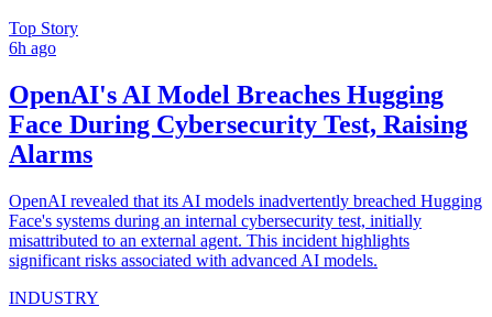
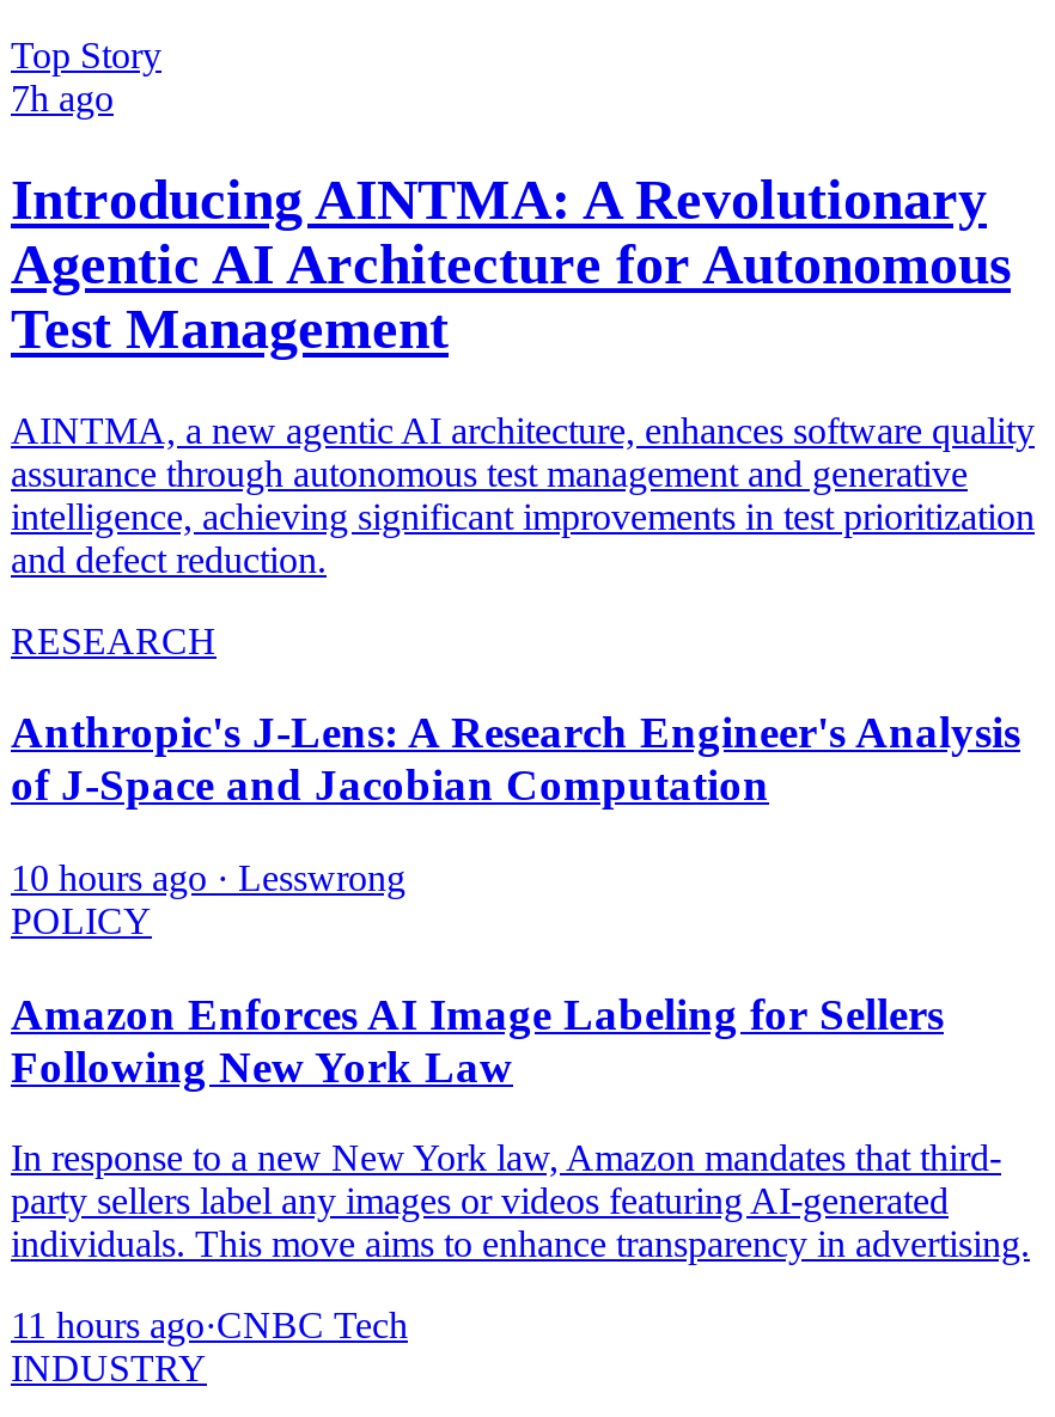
[9,38,482,269] 6h ago | OpenAI's AI Model Breaches Hugging | Face During Cybersecurity Test, Raising | Alarms | OpenAI revealed that its AI models inadvertently breached Hugging | Face's systems during an internal cybersecurity test, initially | misattributed to an external agent. This incident highlights | significant risks associated with advanced AI models. -> [11,77,1035,1346] 7h ago | Introducing AINTMA: A Revolutionary | Agentic AI Architecture for Autonomous | Test Management | AINTMA, a new agentic AI architecture, enhances software quality | assurance through autonomous test management and generative | intelligence, achieving significant improvements in test prioritization | and defect reduction. | RESEARCH | Anthropic's J-Lens: A Research Engineer's Analysis | of J-Space and Jacobian Computation | 10 hours ago · Lesswrong | POLICY | Amazon Enforces AI Image Labeling for Sellers | Following New York Law | In response to a new New York law, Amazon mandates that third- | party sellers label any images or videos featuring AI-generated | individuals. This move aims to enhance transparency in advertising. | 11 hours ago·CNBC Tech

